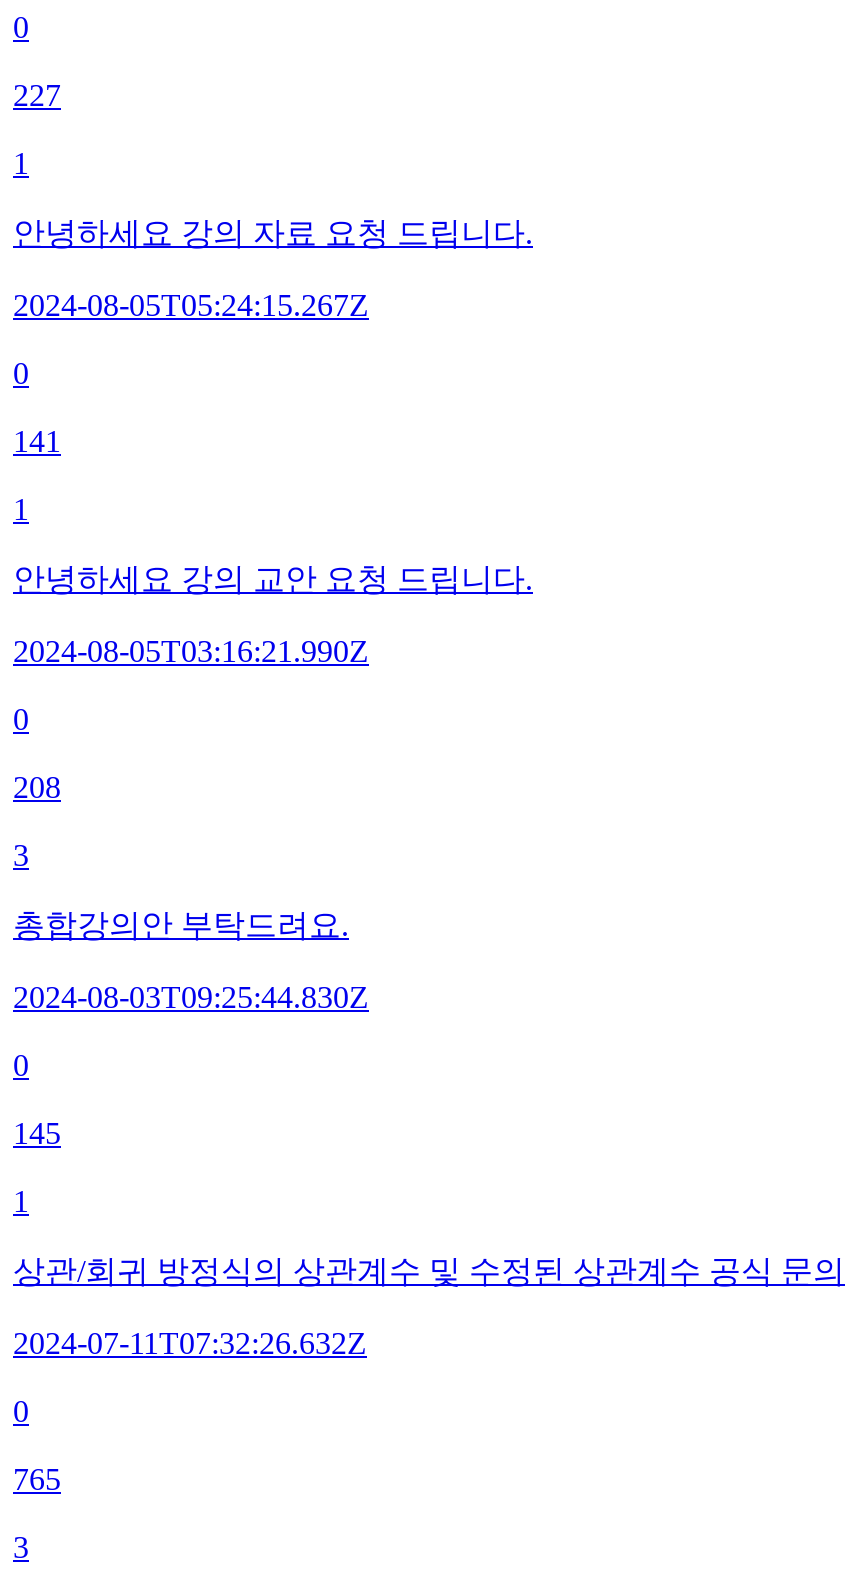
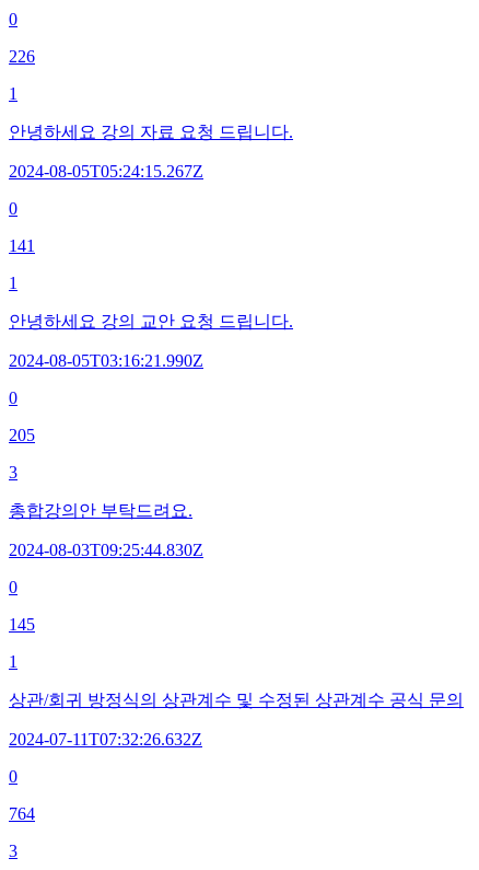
[13,78,61,112] 227 -> [9,47,35,66] 226
[13,770,61,804] 208 -> [9,426,35,444] 205
[13,1462,61,1496] 765 -> [9,804,35,823] 764

